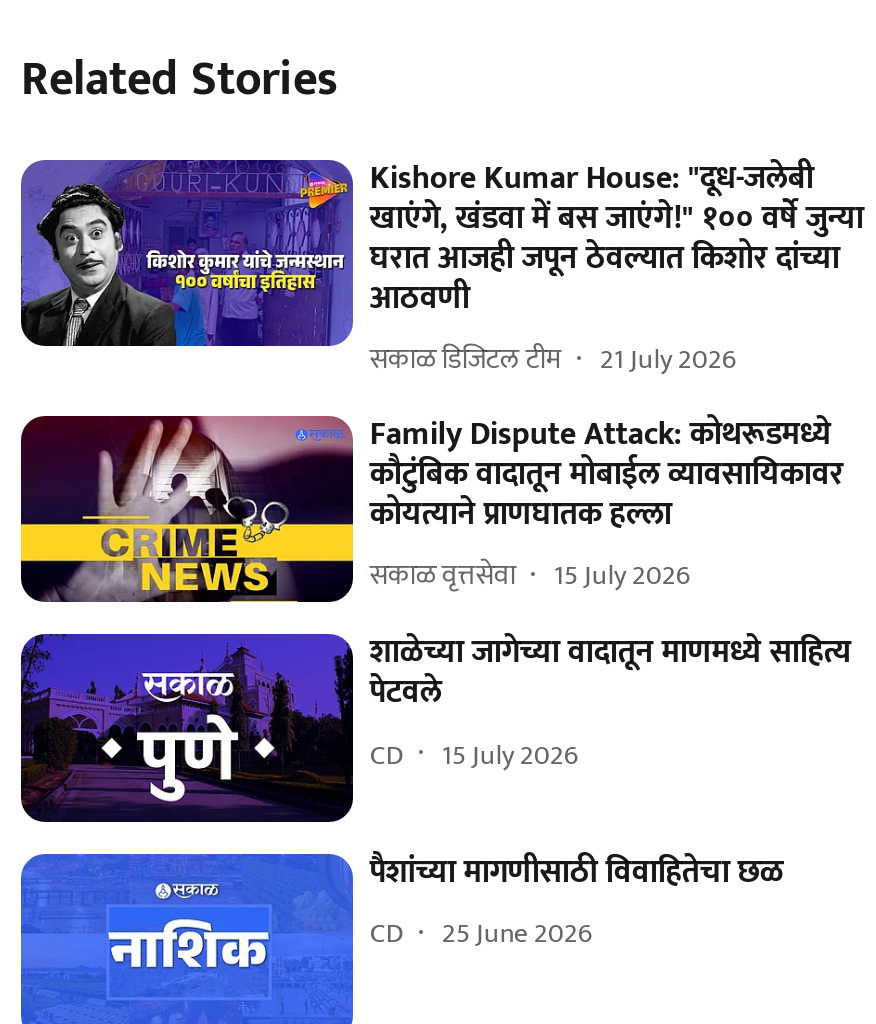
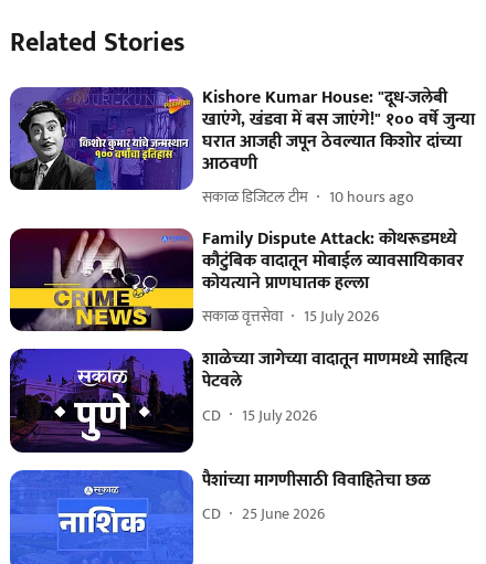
[370,336,736,382] सकाळ डिजिटल टीम 21 July 2026 -> [203,184,415,210] सकाळ डिजिटल टीम 10 hours ago

